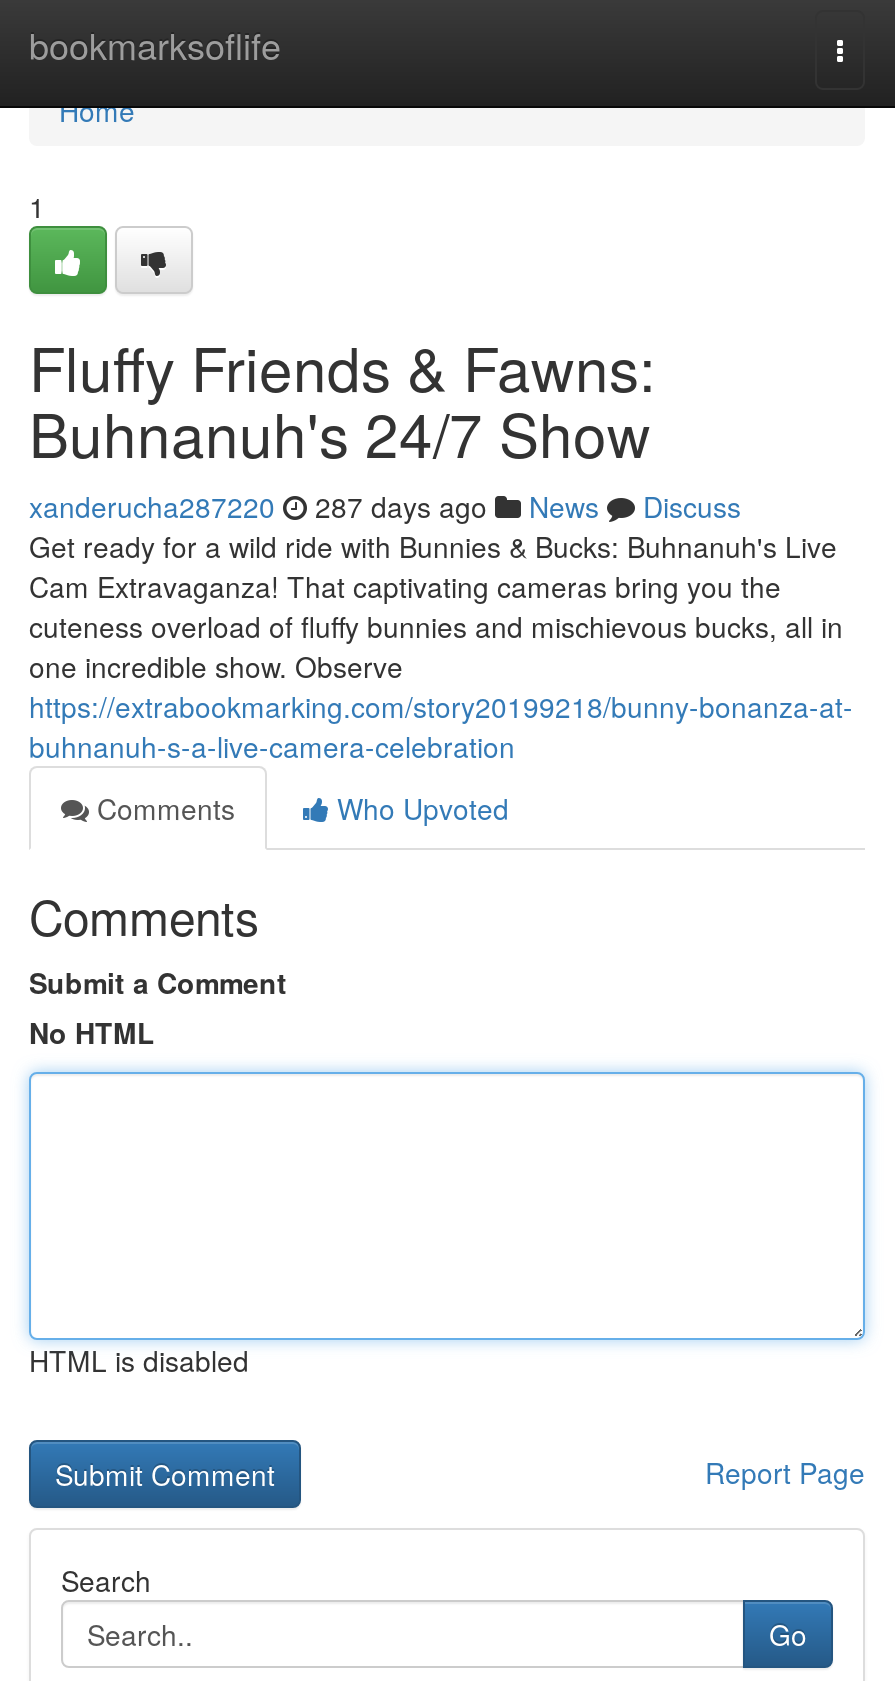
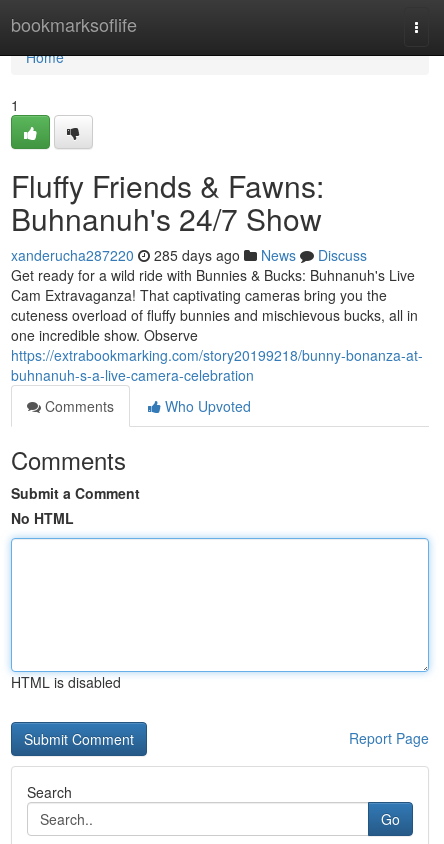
[29,486,741,526] xanderucha287220 287 days ago News Discuss -> [11,245,367,265] xanderucha287220 285 days ago News Discuss

